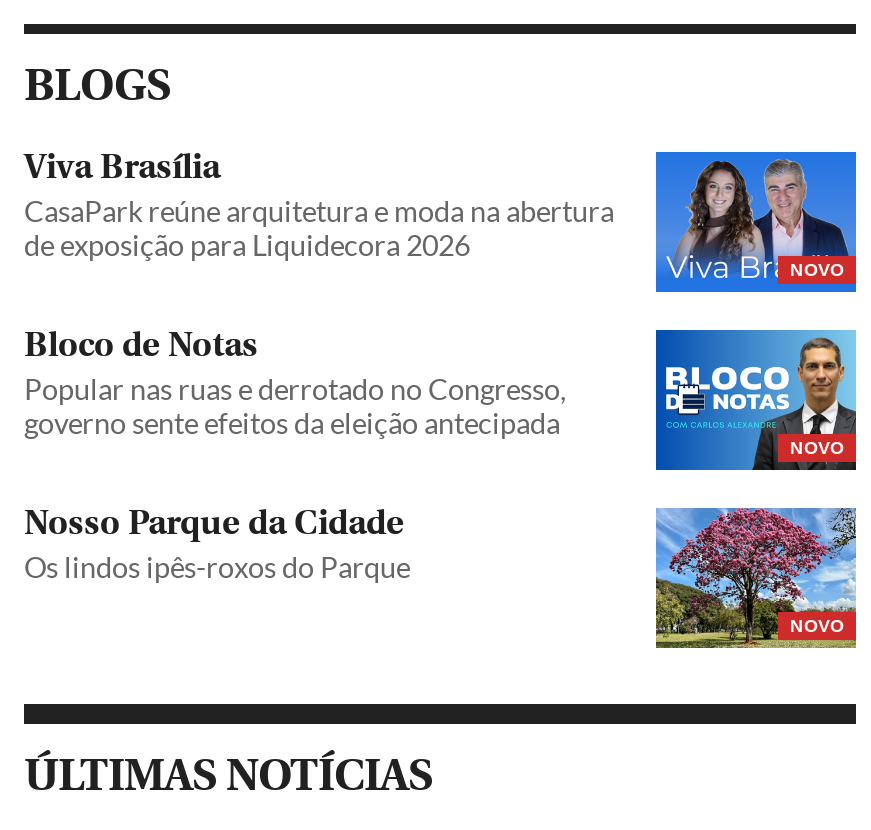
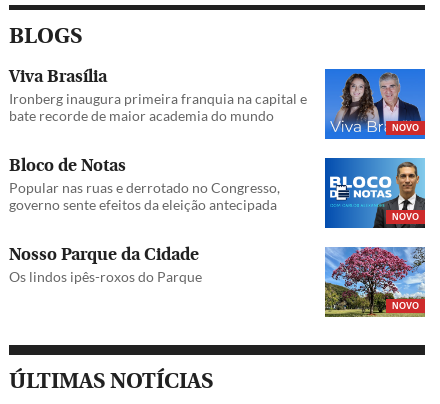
[24,193,614,261] CasaPark reúne arquitetura e moda na abertura | de exposição para Liquidecora 2026 -> [9,89,307,123] Ironberg inaugura primeira franquia na capital e | bate recorde de maior academia do mundo

